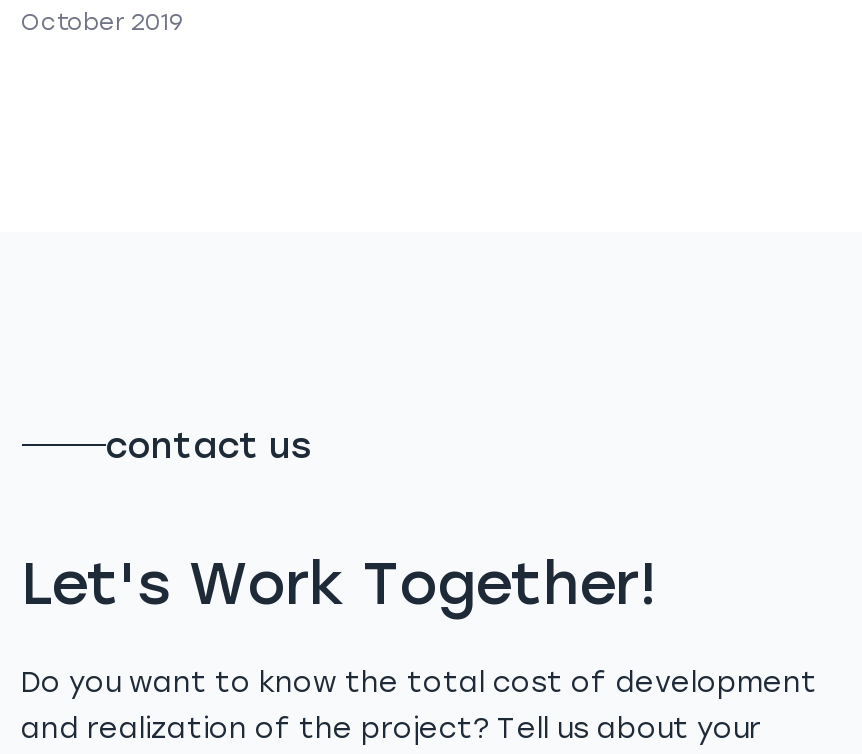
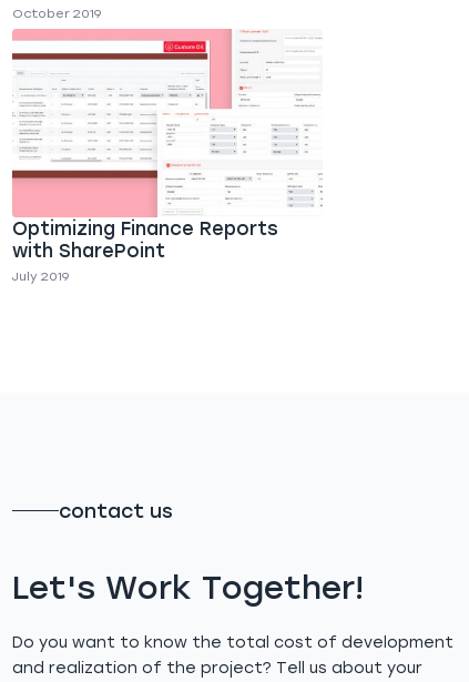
none -> [11,28,323,284] [image] | Optimizing Finance Reports | with SharePoint | July 2019

